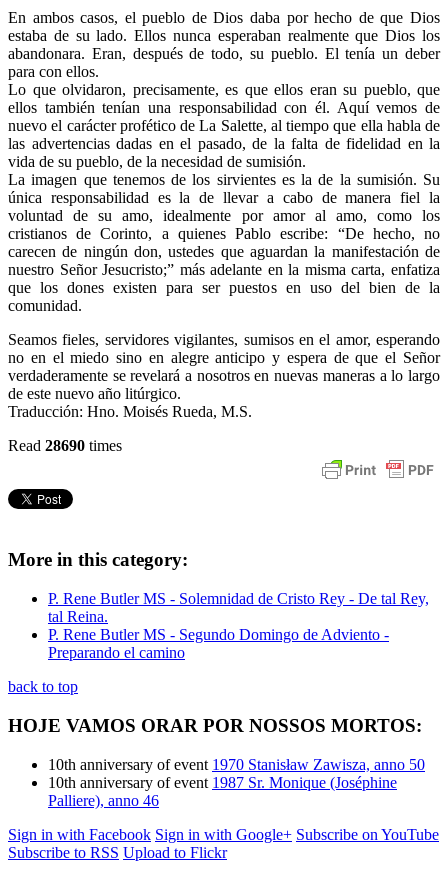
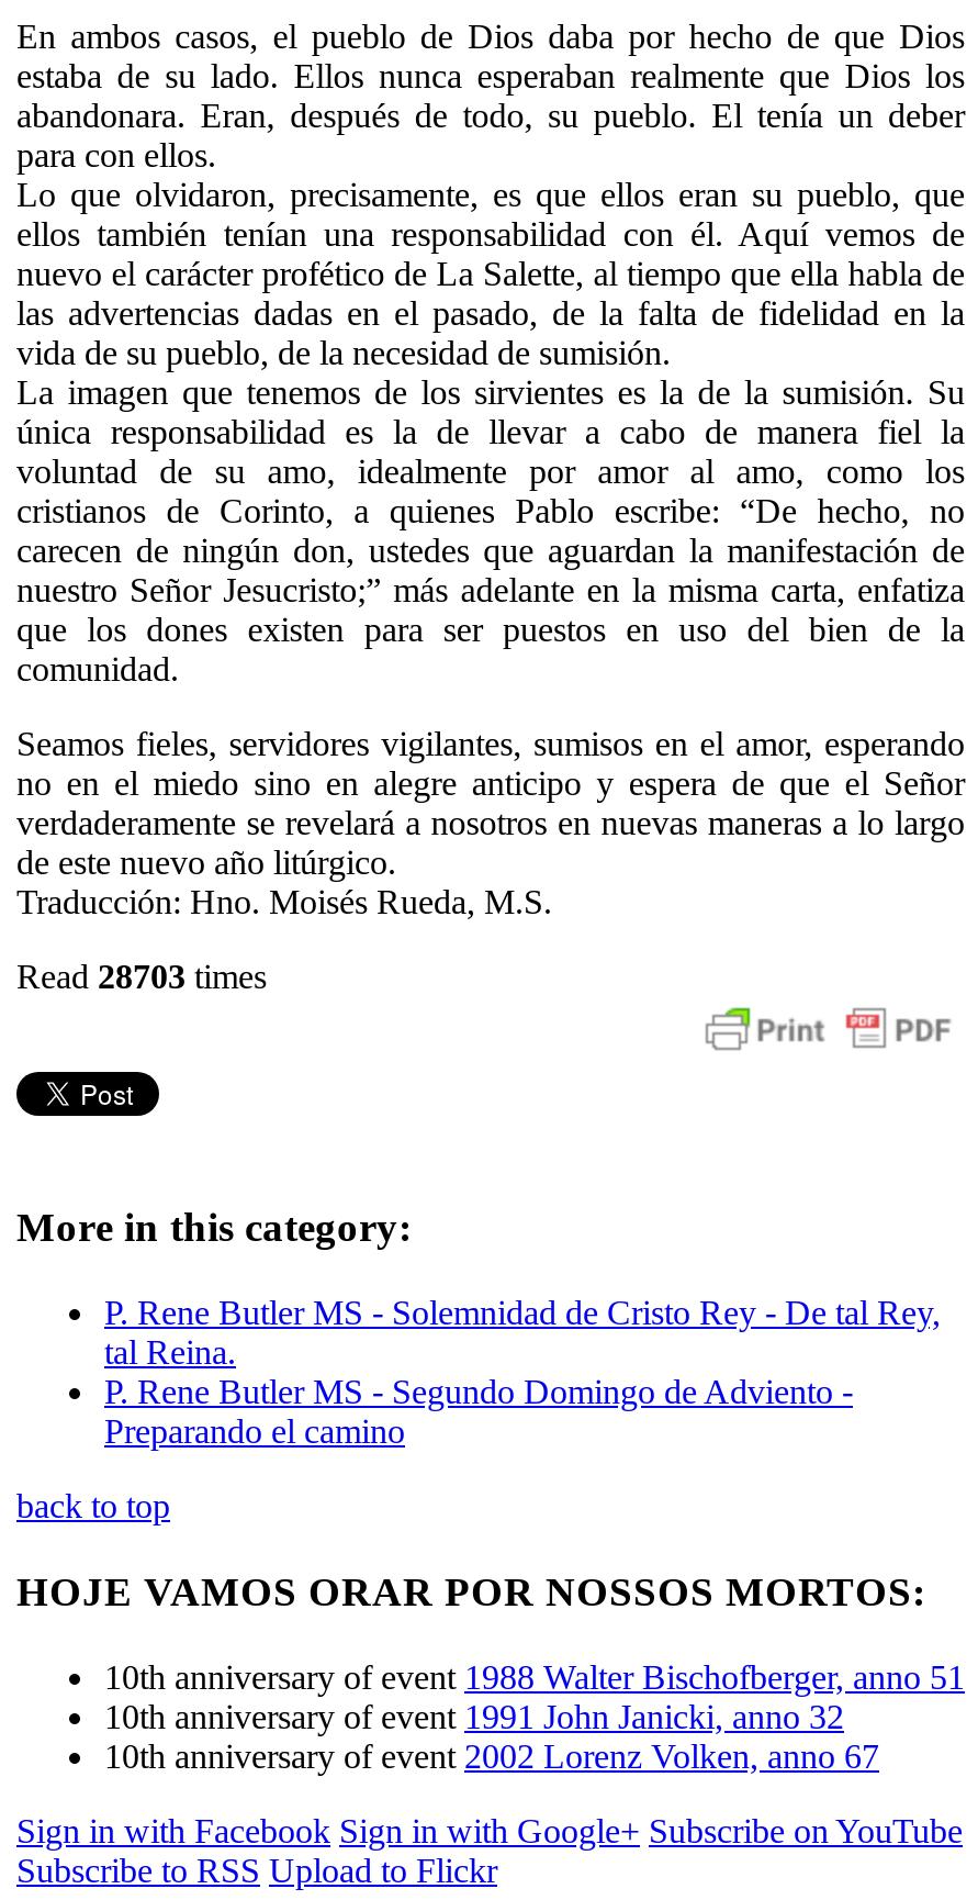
[8,437,122,454] Read 28690 times -> [16,957,267,994] Read 28703 times
[48,756,425,809] 10th anniversary of event 1970 Stanisław Zawisza, anno 50 | 10th anniversary of event 1987 Sr. Monique (Joséphine | Palliere), anno 46 -> [104,1658,965,1774] 10th anniversary of event 1988 Walter Bischofberger, anno 51 | 10th anniversary of event 1991 John Janicki, anno 32 | 10th anniversary of event 2002 Lorenz Volken, anno 67

